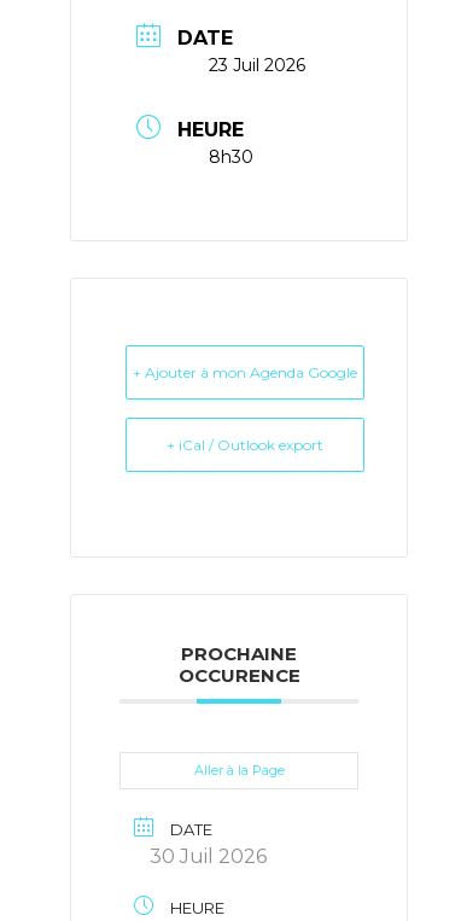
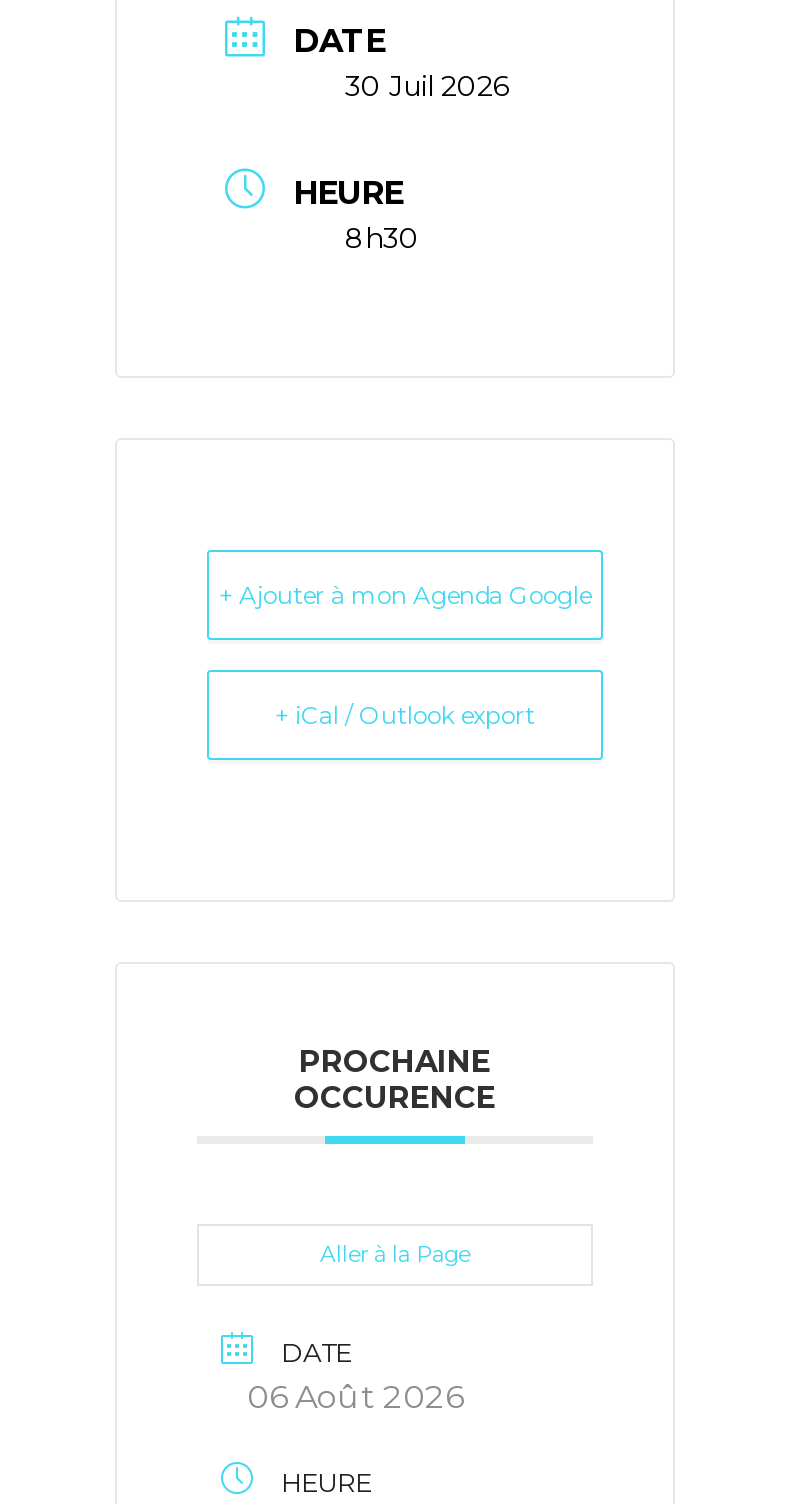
[209,54,305,76] 23 Juil 2026 -> [345,68,509,104] 30 Juil 2026
[150,845,267,868] 30 Juil 2026 -> [247,1378,463,1416] 06 Août 2026

